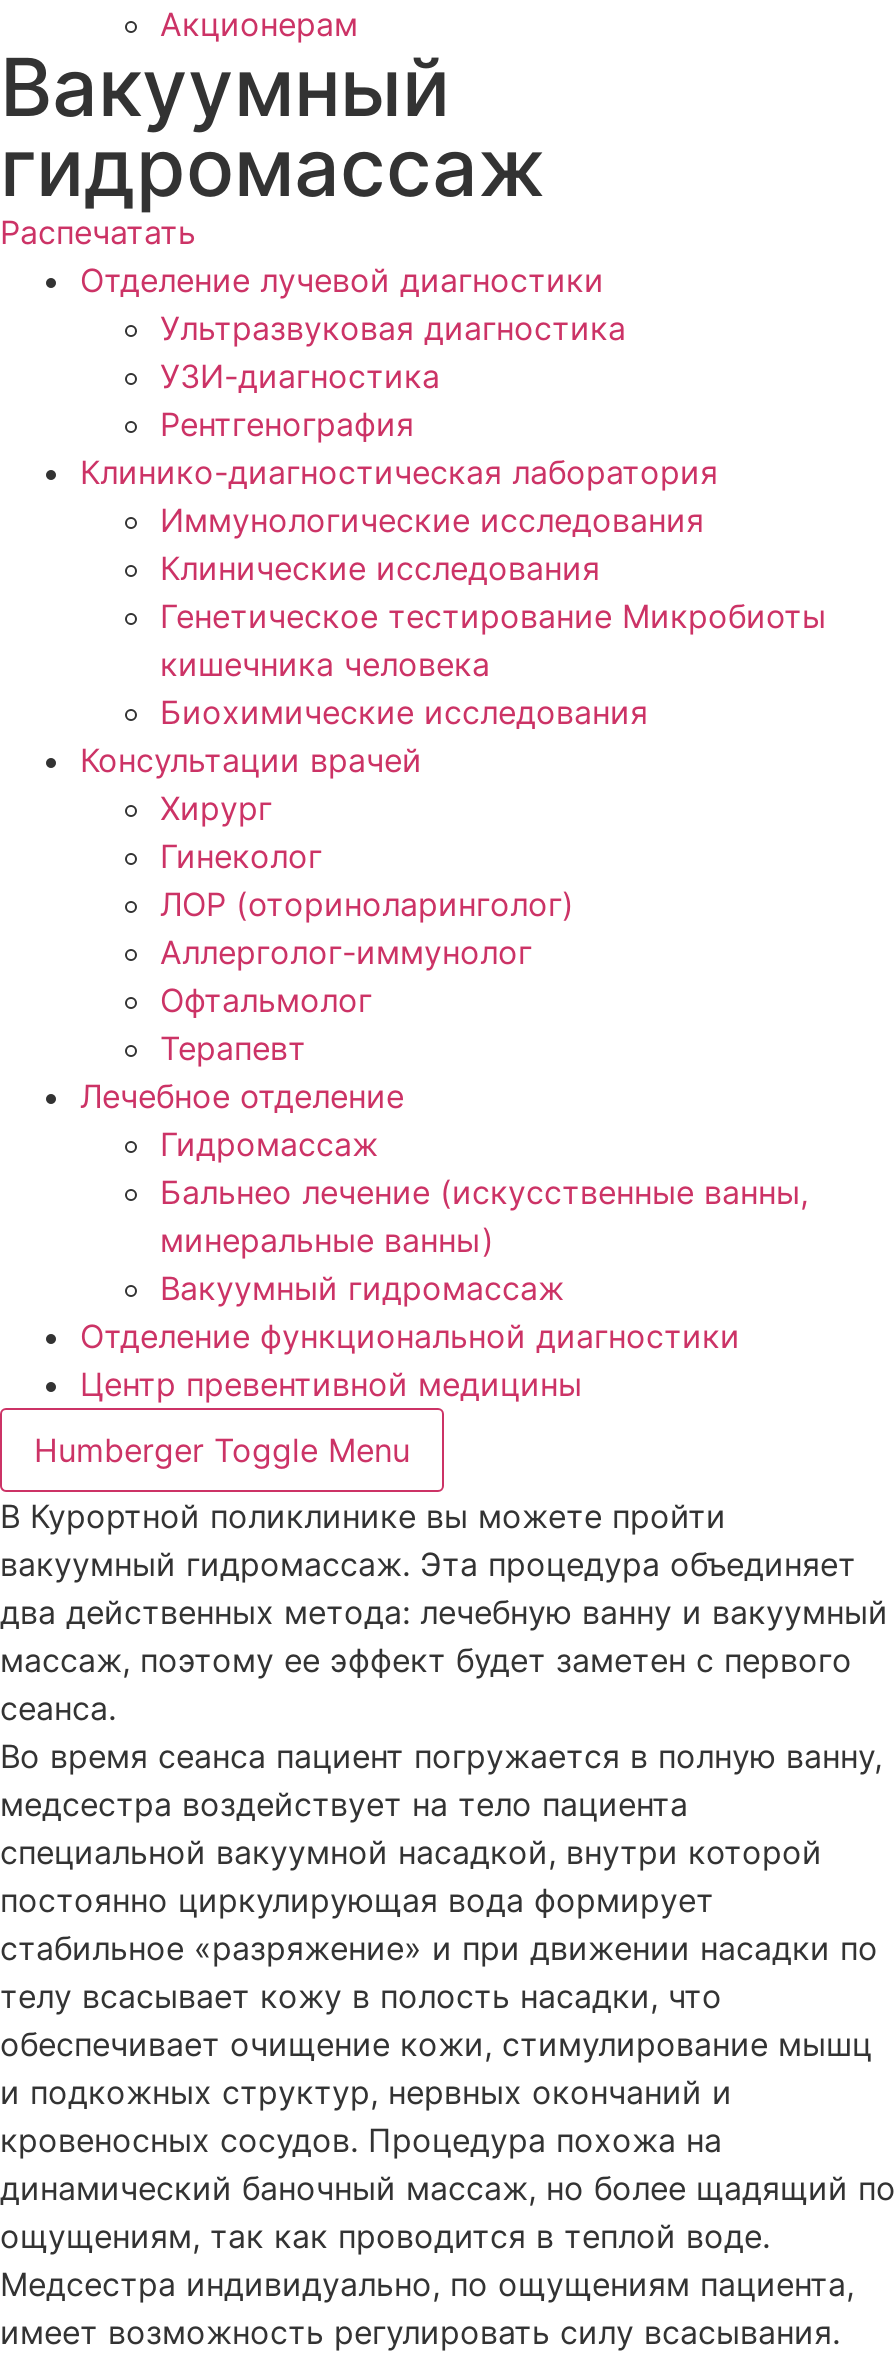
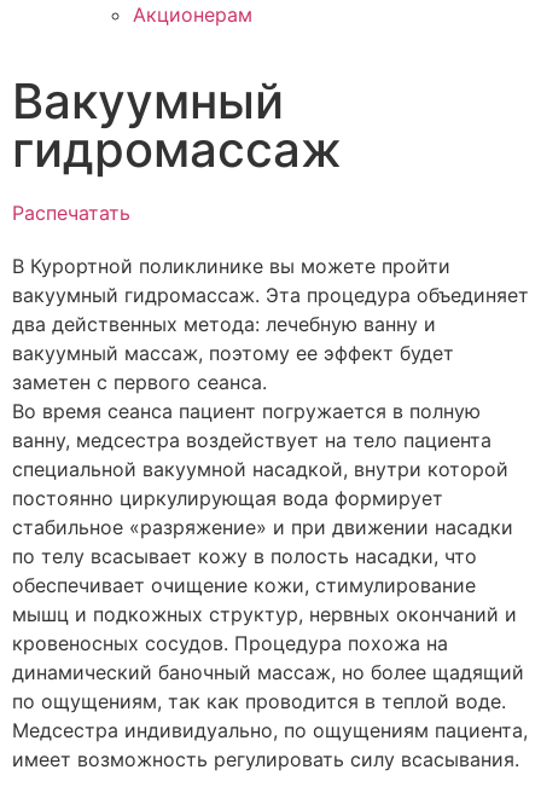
moved [0,38,546,216] -> [12,72,342,179]: Вакуумный | гидромассаж
moved [0,212,196,252] -> [12,201,130,225]: Распечатать
[34,260,826,1470] Отделение лучевой диагностики | Ультразвуковая диагностика | УЗИ-диагностика | Рентгенография | Клинико-диагностическая лаборатория | Иммунологические исследования | Клинические исследования | Генетическое тестирование Микробиоты | кишечника человека | Биохимические исследования | Консультации врачей | Хирург | Гинеколог | ЛОР (оториноларинголог) | Аллерголог-иммунолог | Офтальмолог | Терапевт | Лечебное отделение | Гидромассаж | Бальнео лечение (искусственные ванны, | минеральные ванны) | Вакуумный гидромассаж | Отделение функциональной диагностики | Центр превентивной медицины | Humberger Toggle Menu -> none

